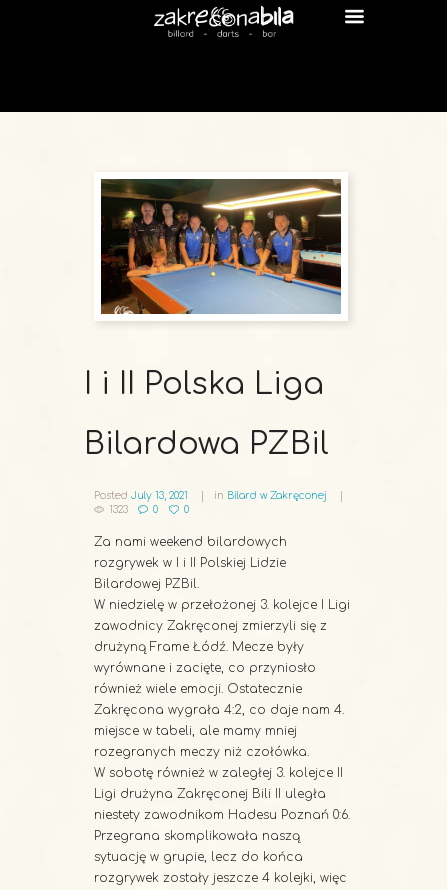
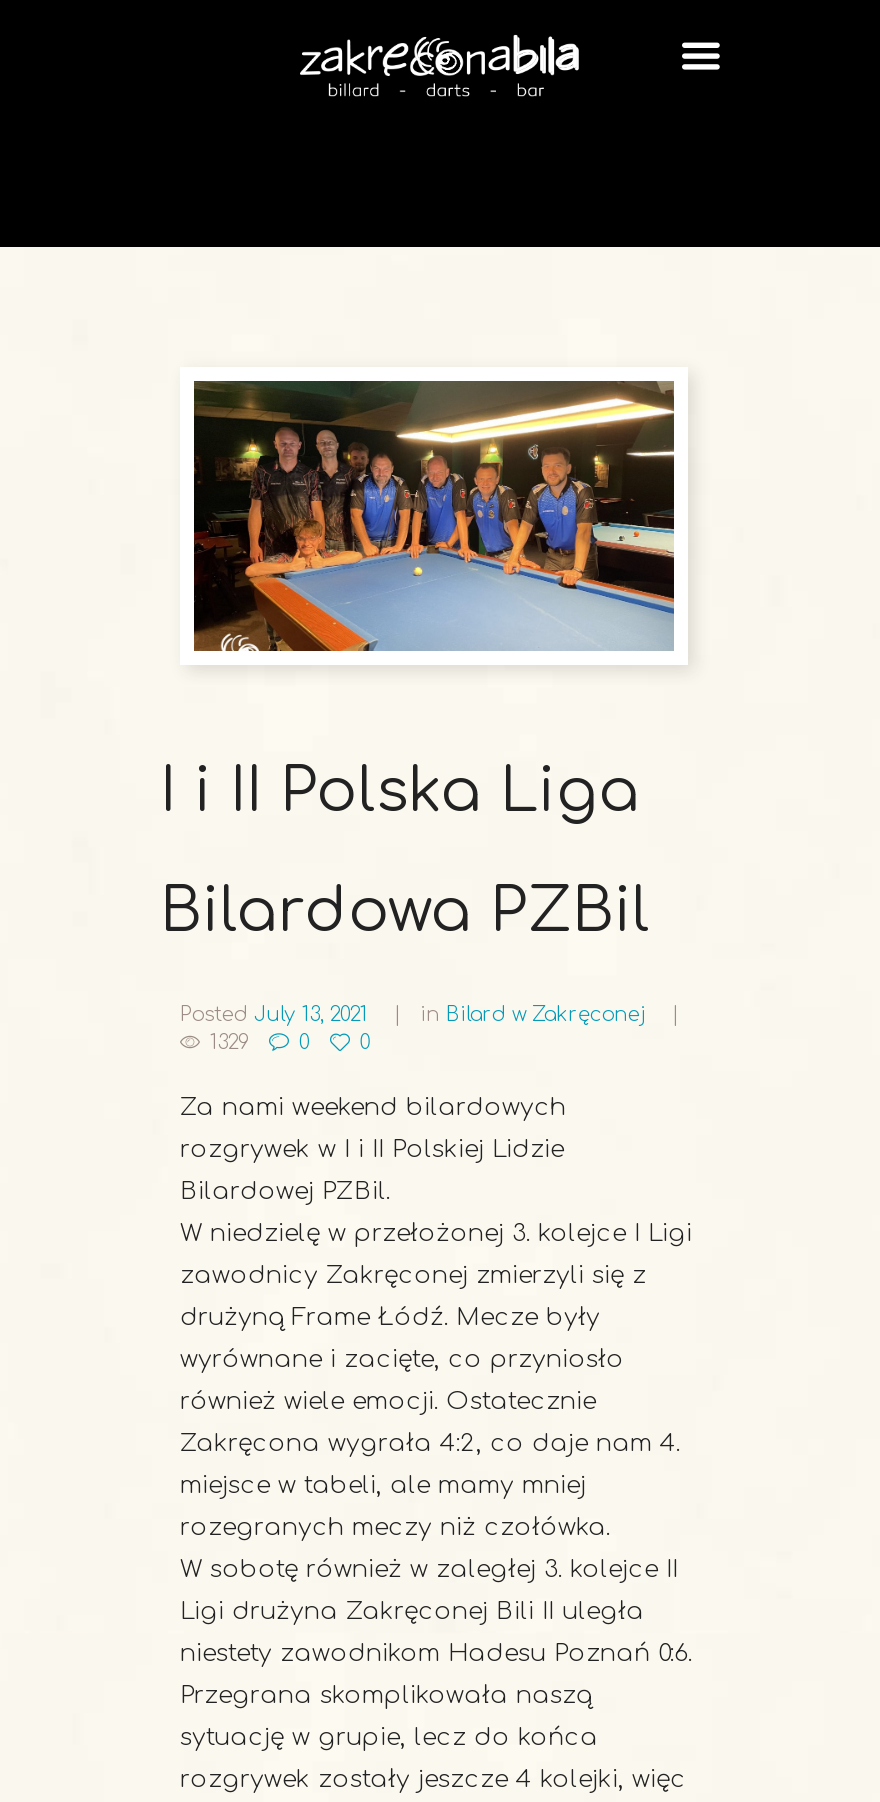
[109,504,128,515] 1323 -> [210,1031,248,1053] 1329

